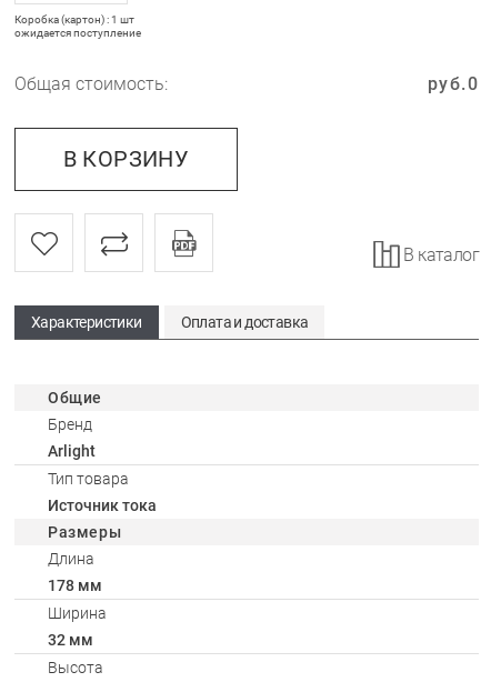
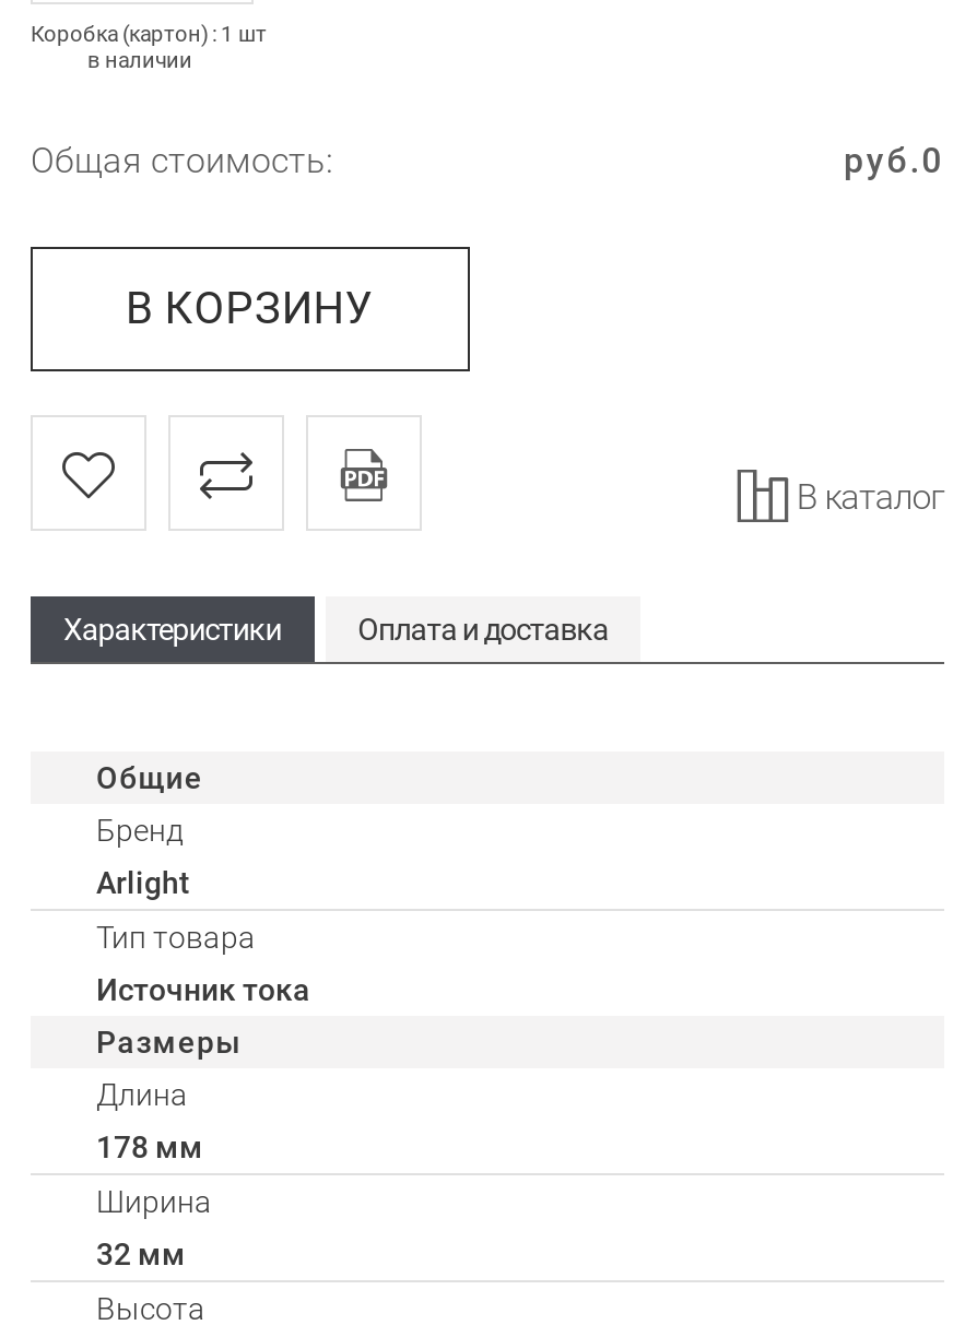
[14,27,141,39] ожидается поступление -> [87,48,192,72] в наличии

